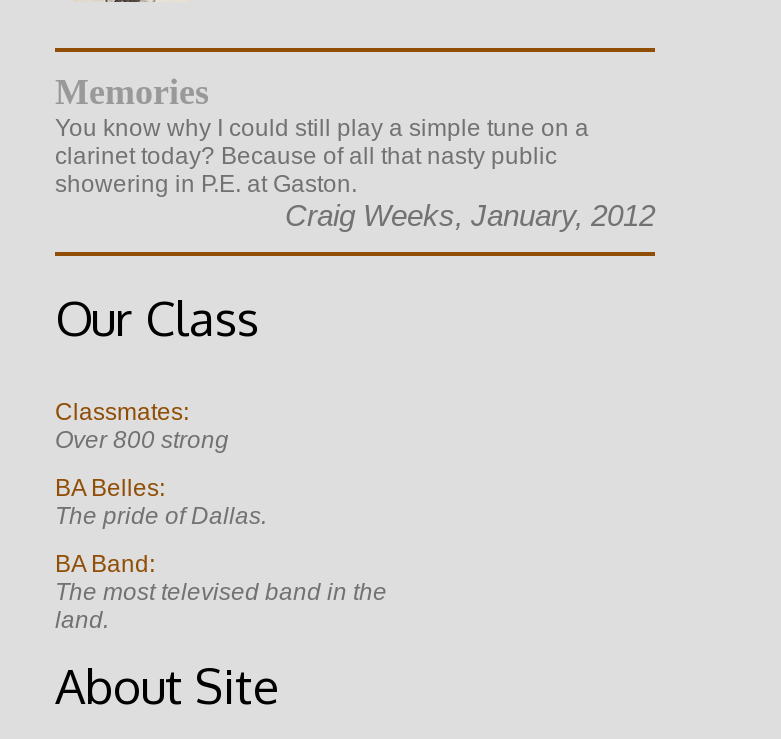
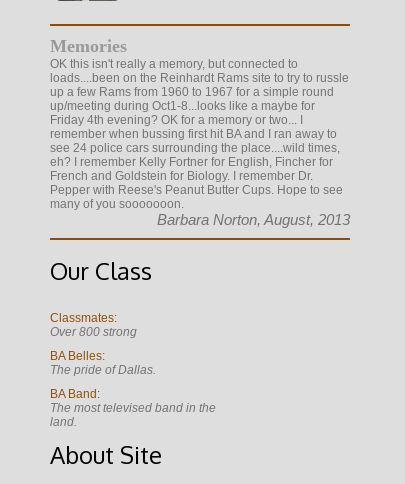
[55,113,655,231] You know why I could still play a simple tune on a | clarinet today? Because of all that nasty public | showering in P.E. at Gaston. | Craig Weeks, January, 2012 -> [50,56,350,227] OK this isn't really a memory, but connected to | loads....been on the Reinhardt Rams site to try to russle | up a few Rams from 1960 to 1967 for a simple round | up/meeting during Oct1-8...looks like a maybe for | Friday 4th evening? OK for a memory or two... I | remember when bussing first hit BA and I ran away to | see 24 police cars surrounding the place....wild times, | eh? I remember Kelly Fortner for English, Fincher for | French and Goldstein for Biology. I remember Dr. | Pepper with Reese's Peanut Butter Cups. Hope to see | many of you sooooooon. | Barbara Norton, August, 2013

